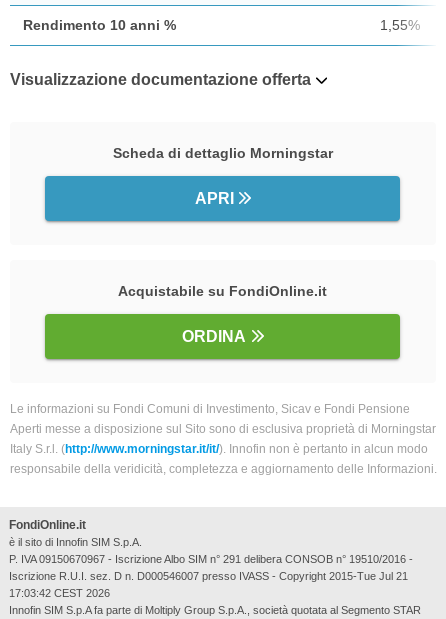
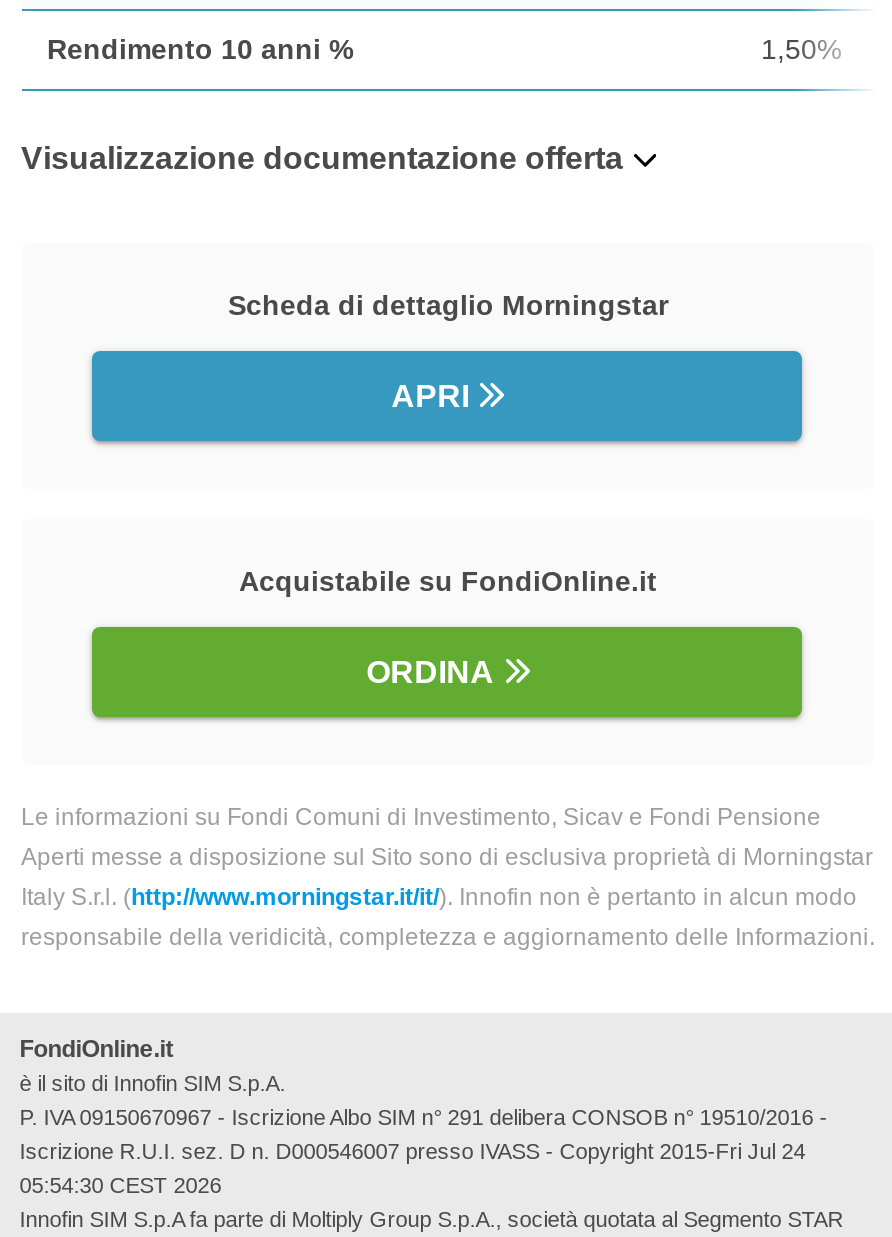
[379,17,419,33] 1,55% -> [761,33,841,65] 1,50%
[9,570,408,582] Iscrizione R.U.I. sez. D n. D000546007 presso IVASS - Copyright 2015-Tue Jul 21 -> [20,1139,806,1163] Iscrizione R.U.I. sez. D n. D000546007 presso IVASS - Copyright 2015-Fri Jul 24
[9,587,110,599] 17:03:42 CEST 2026 -> [20,1173,222,1197] 05:54:30 CEST 2026

